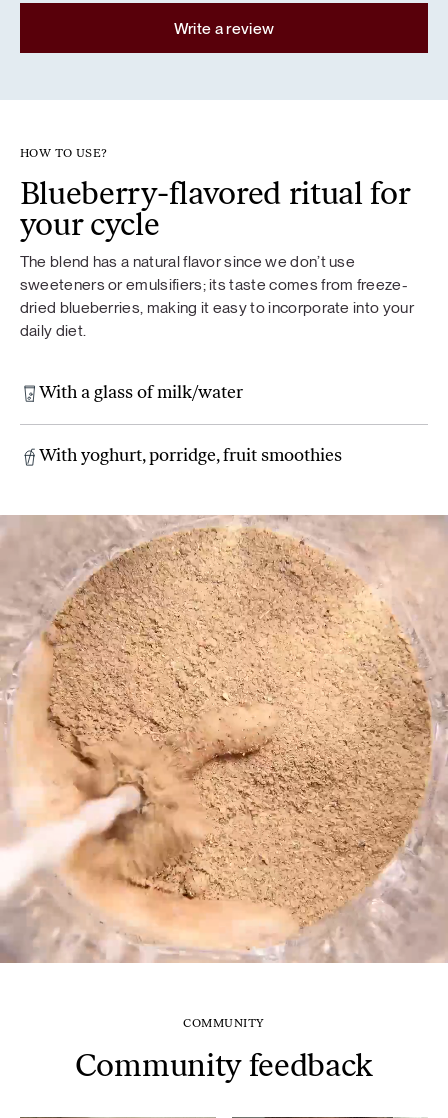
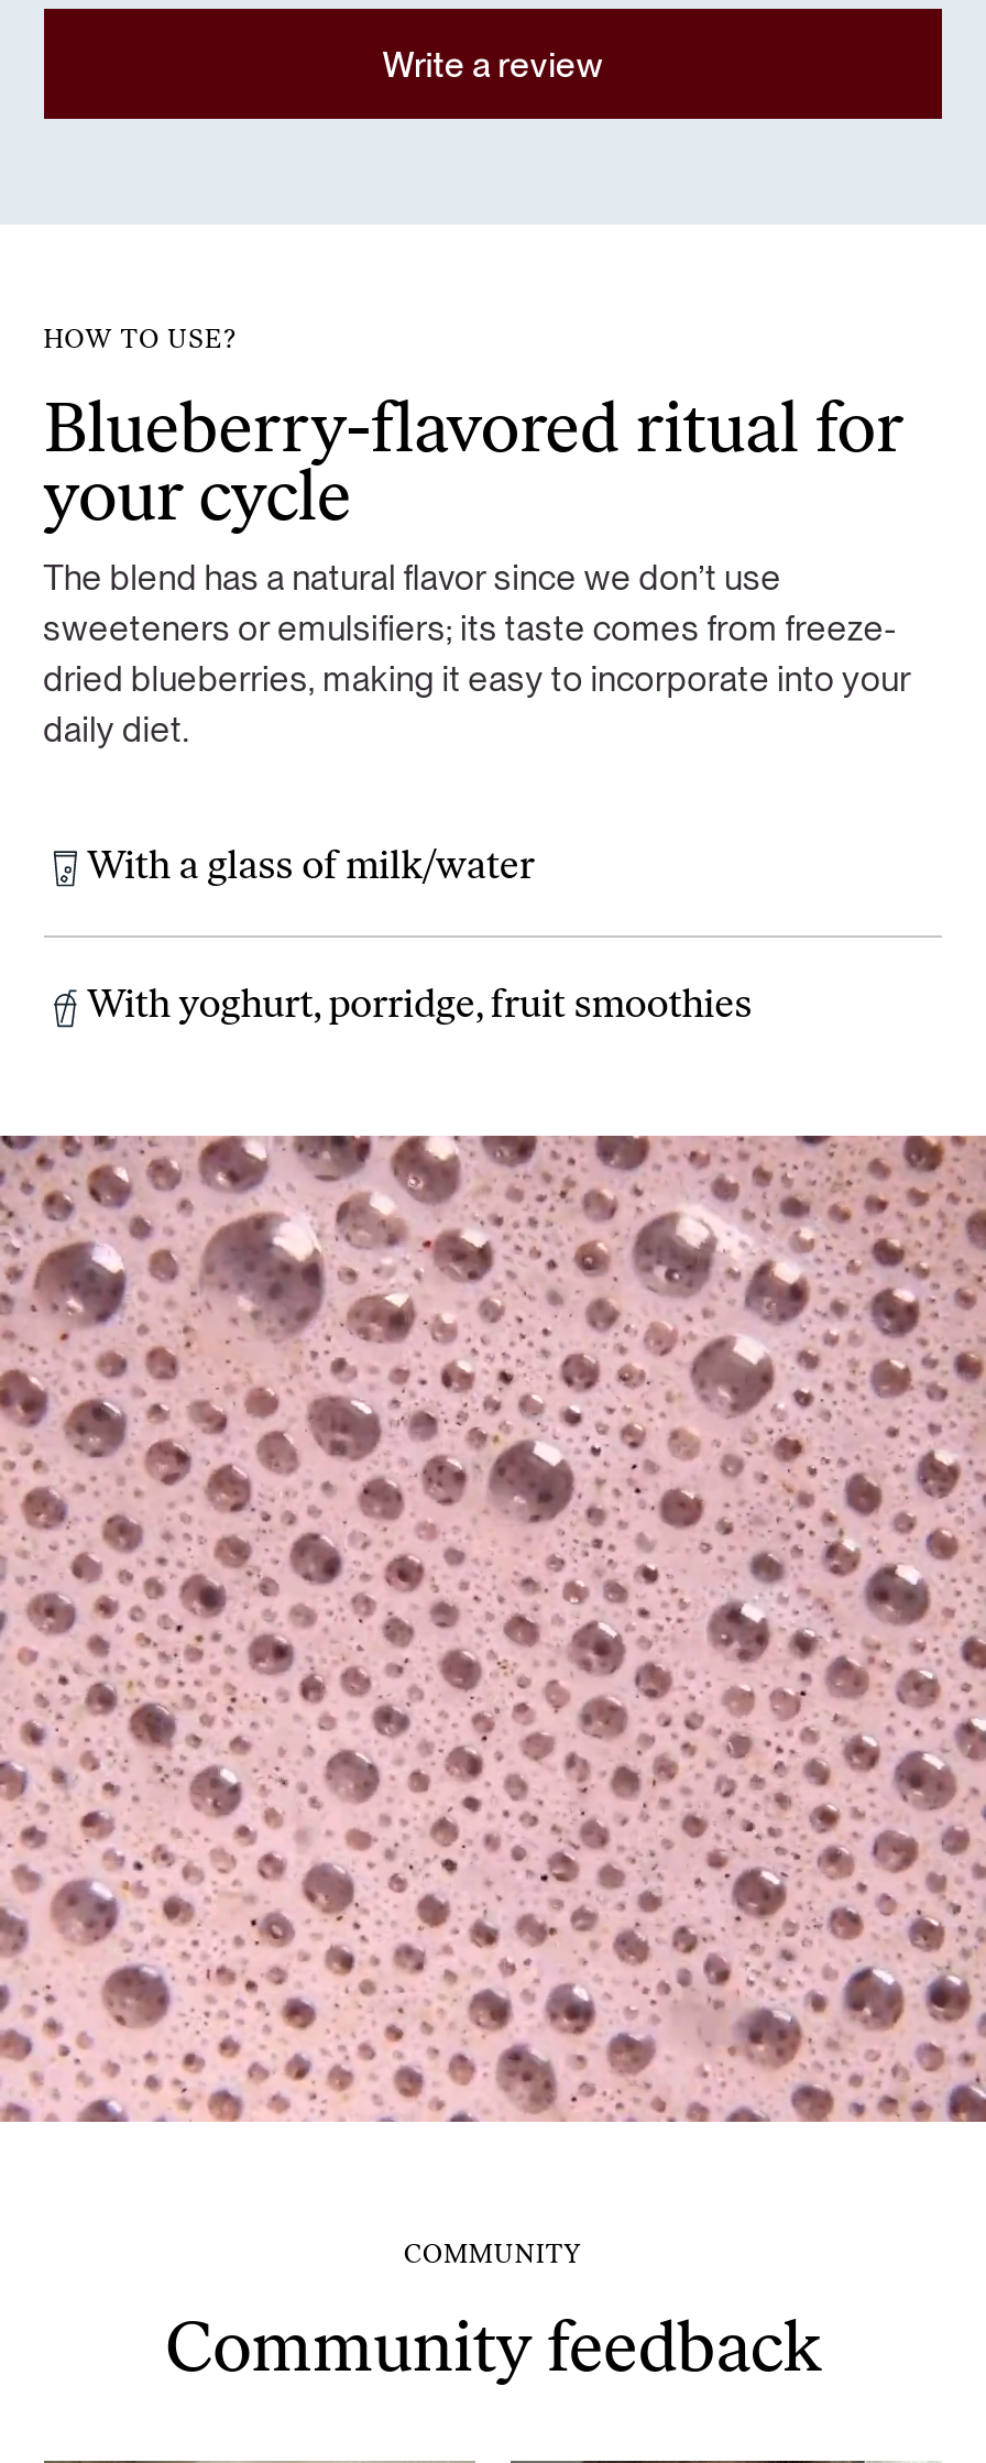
[3,515,445,963] [image] -> [7,1136,979,2122] [image]

